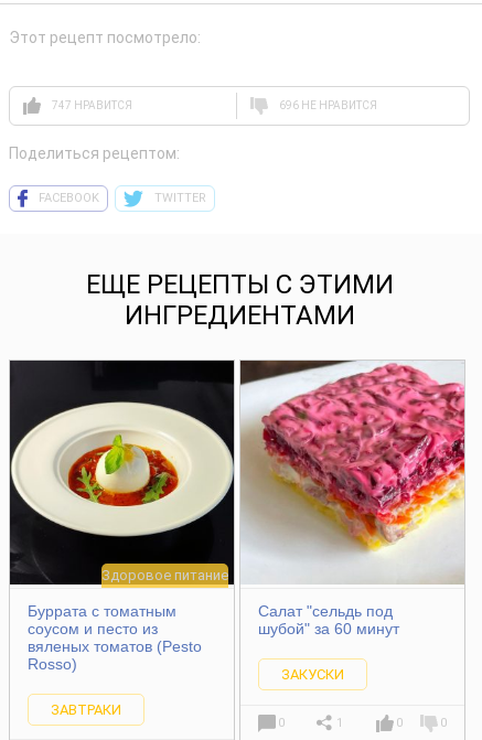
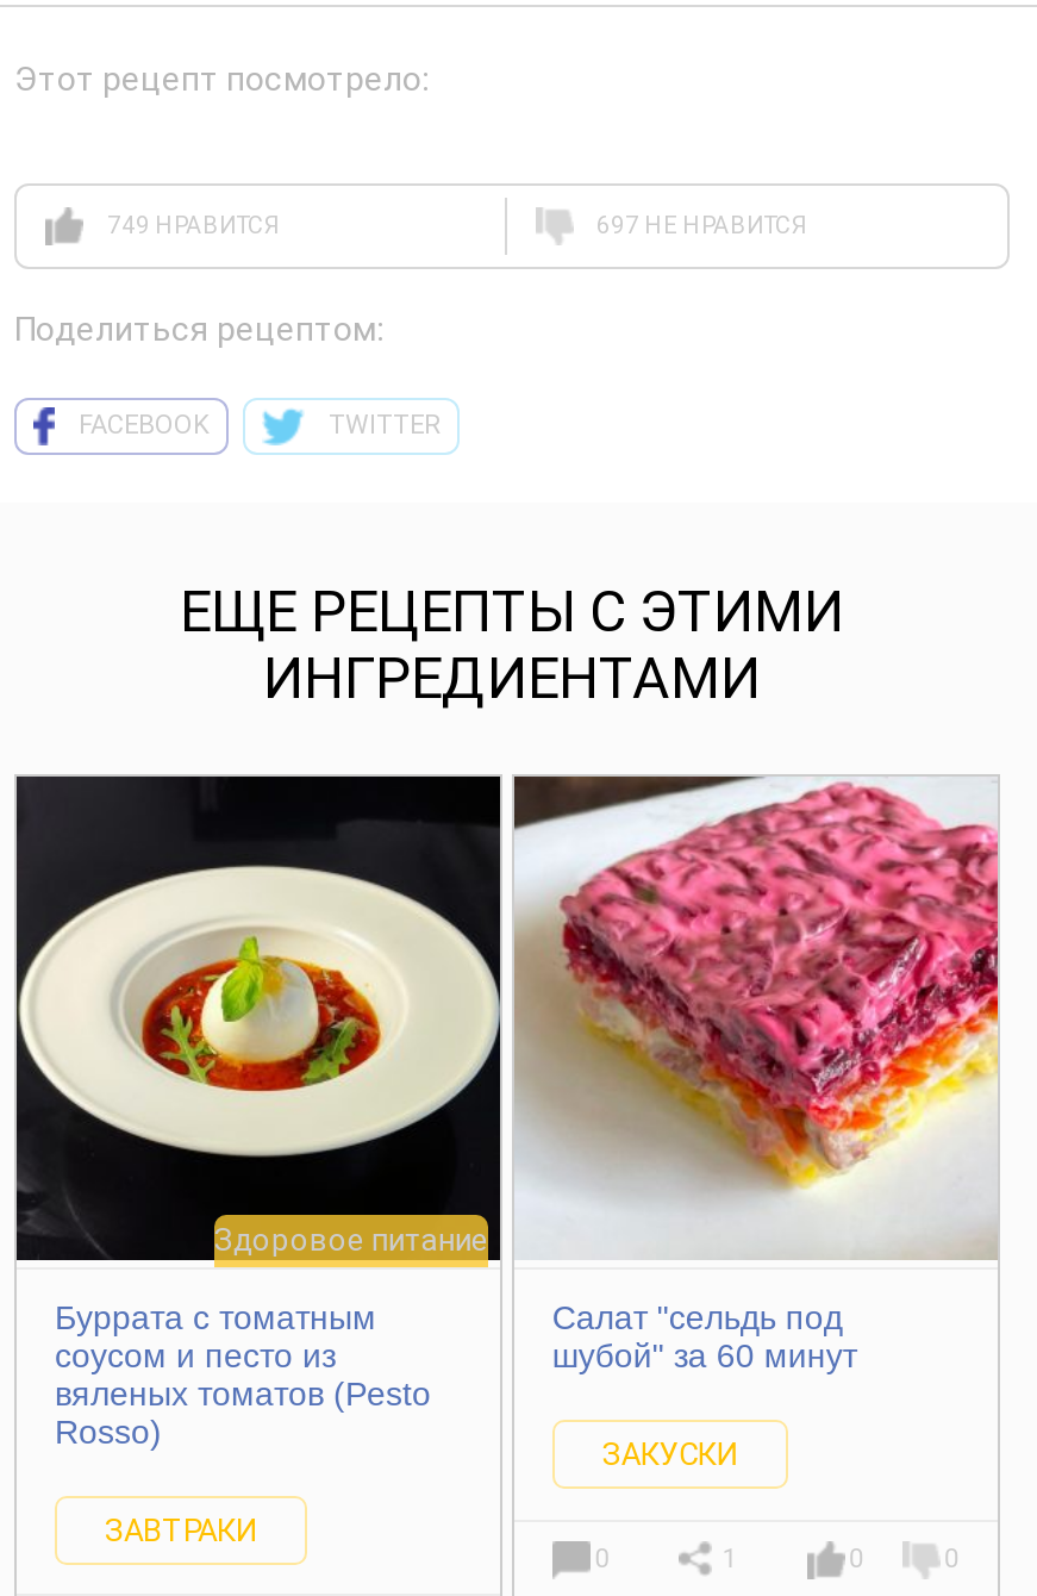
[52,99,132,111] 747 НРАВИТСЯ -> [107,212,281,238] 749 НРАВИТСЯ
[279,99,377,111] 696 НЕ НРАВИТСЯ -> [596,212,808,238] 697 НЕ НРАВИТСЯ

